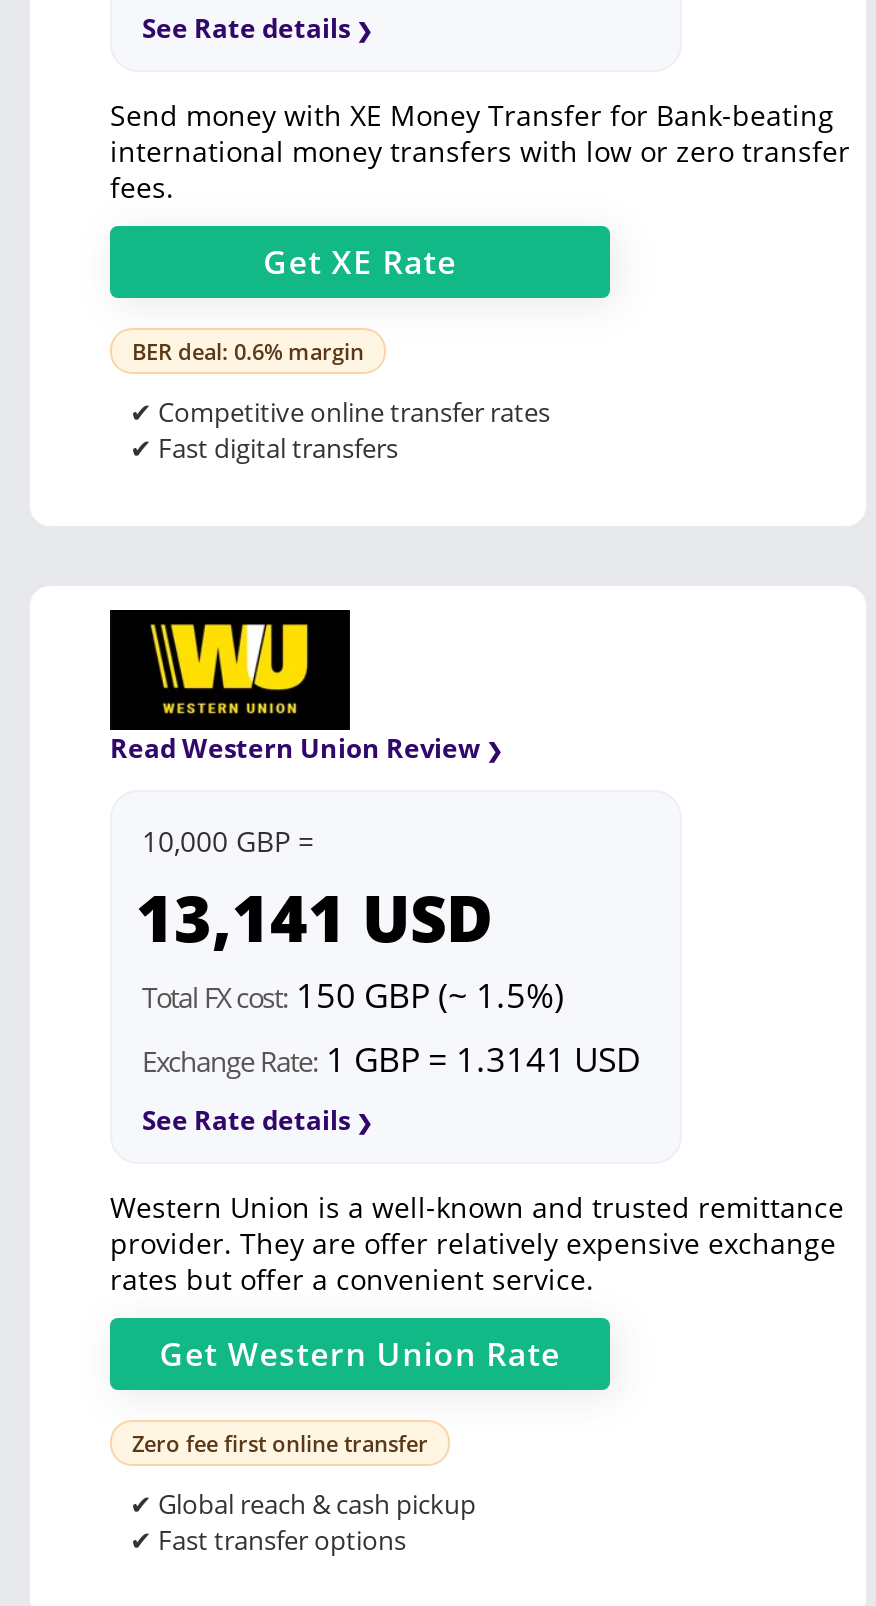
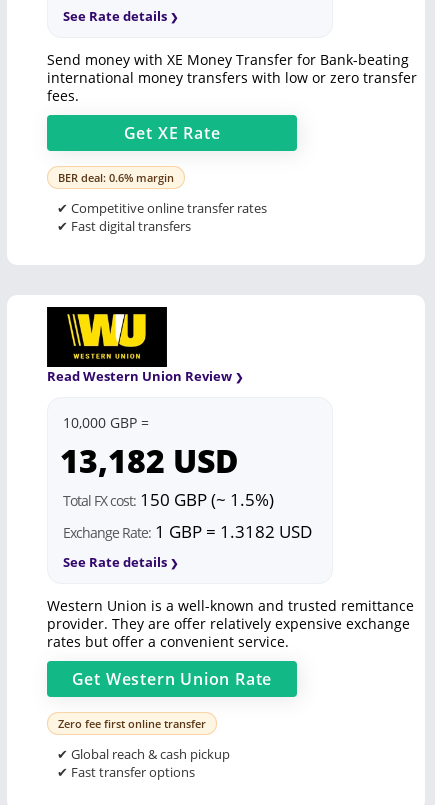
[136,874,492,960] 13,141 USD -> [60,439,238,482] 13,182 USD
[142,1036,640,1082] Exchange Rate: 1 GBP = 1.3141 USD -> [63,520,312,543] Exchange Rate: 1 GBP = 1.3182 USD

